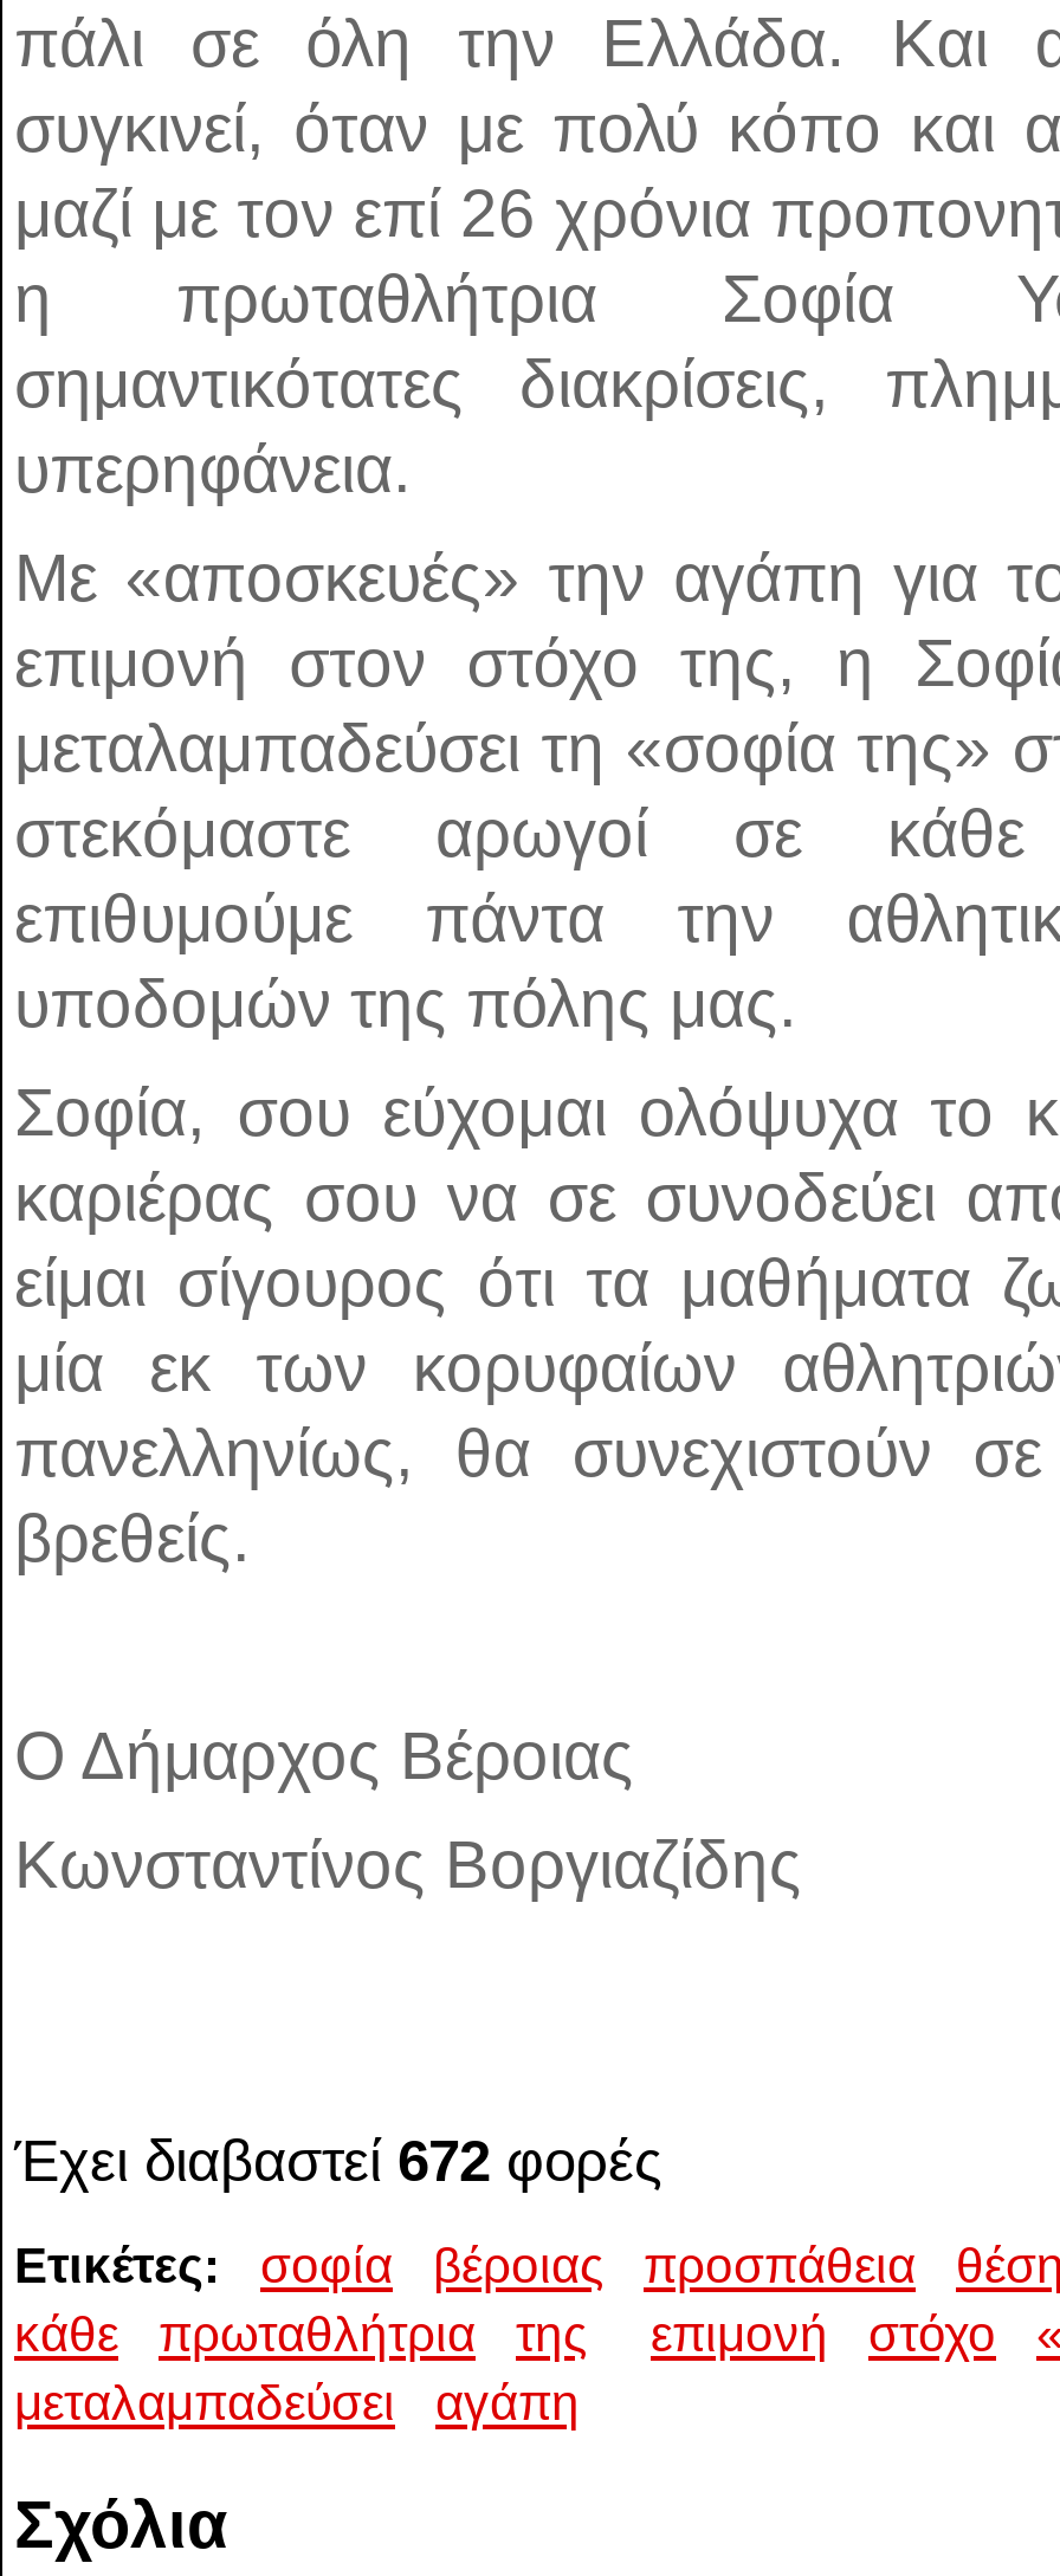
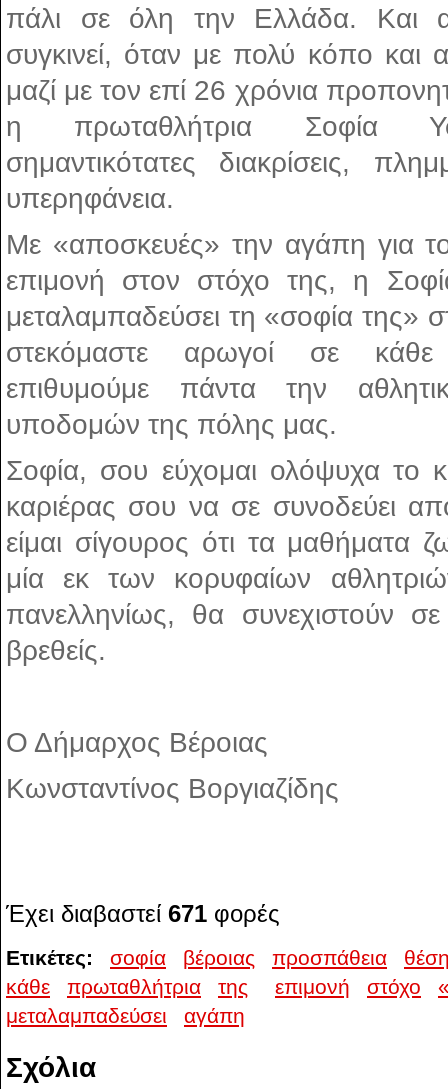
[14,2129,662,2193] Έχει διαβαστεί 672 φορές -> [6,900,280,927] Έχει διαβαστεί 671 φορές

